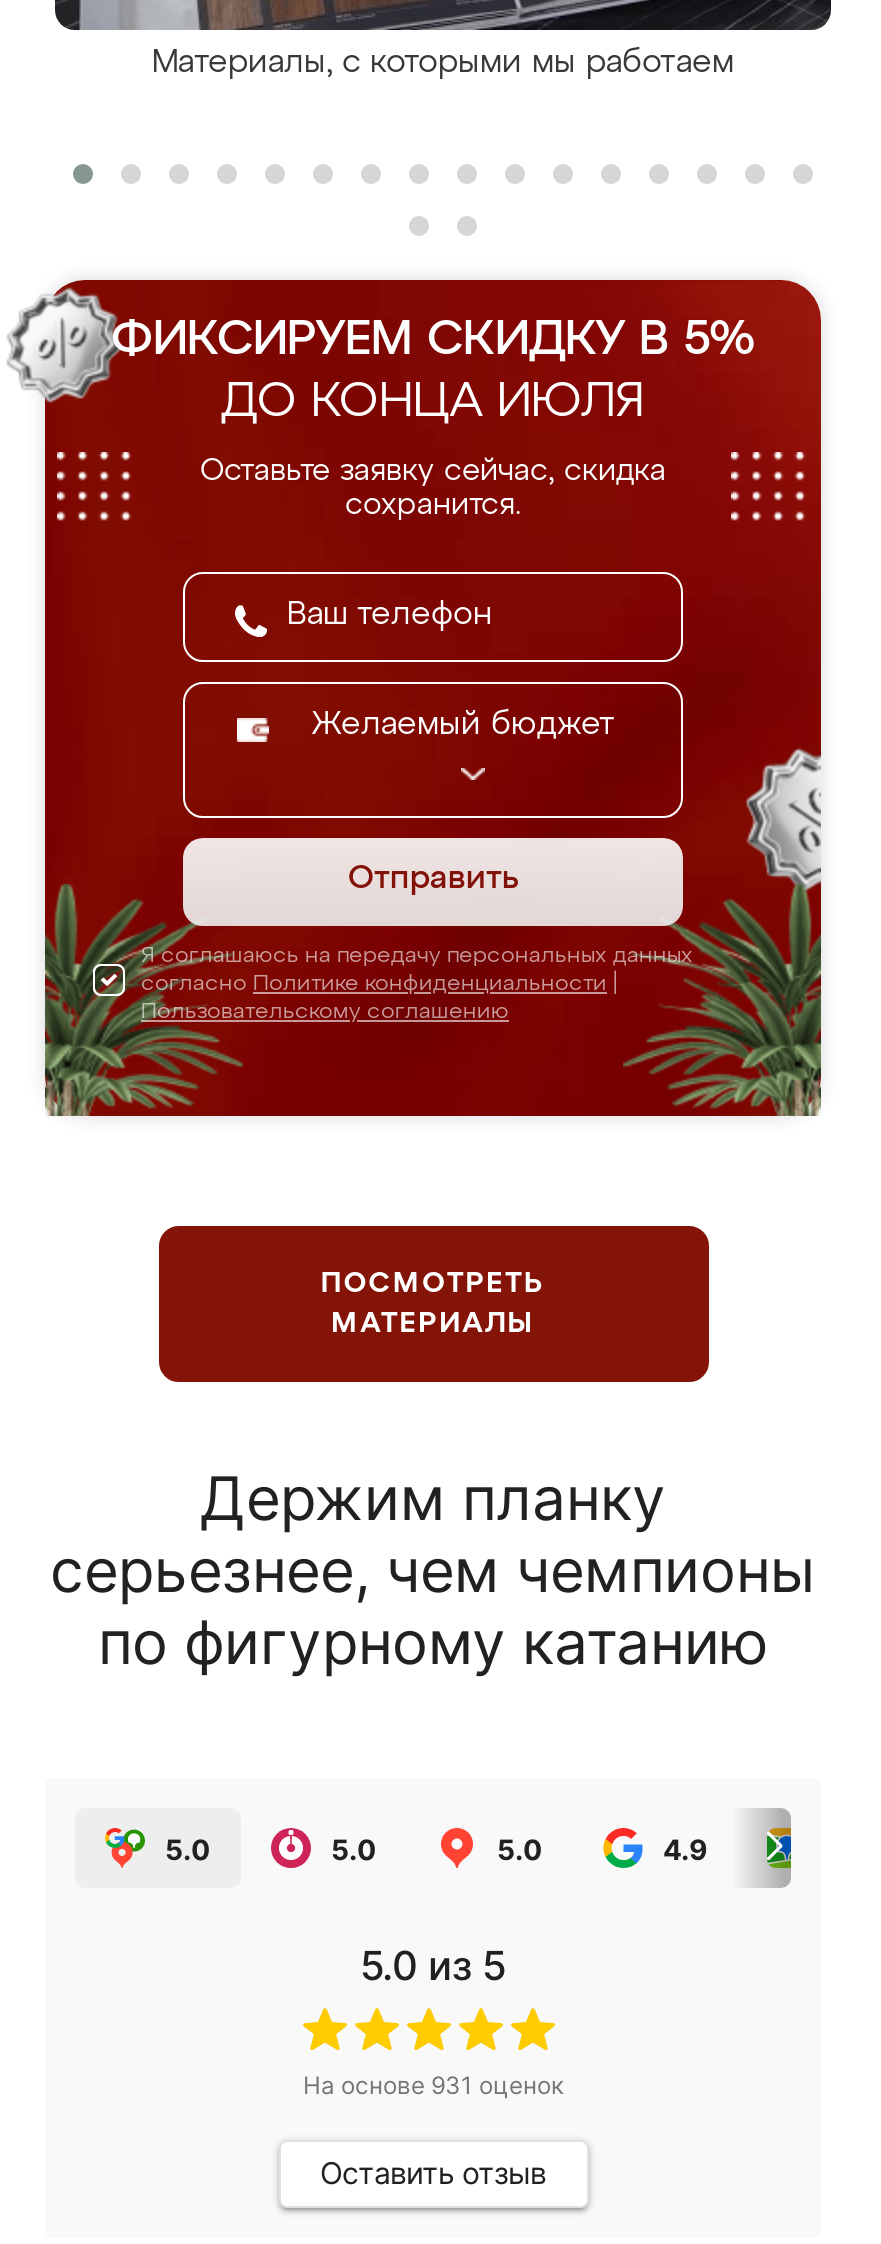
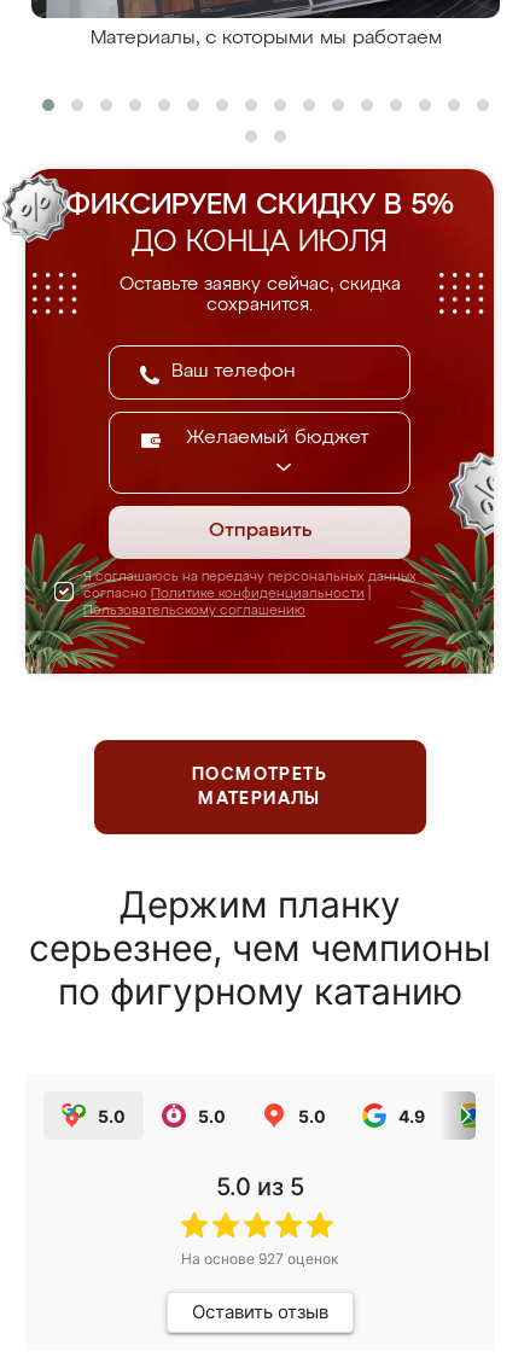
[303,2070,563,2100] На основе 931 оценок -> [181,1250,338,1268] На основе 927 оценок

